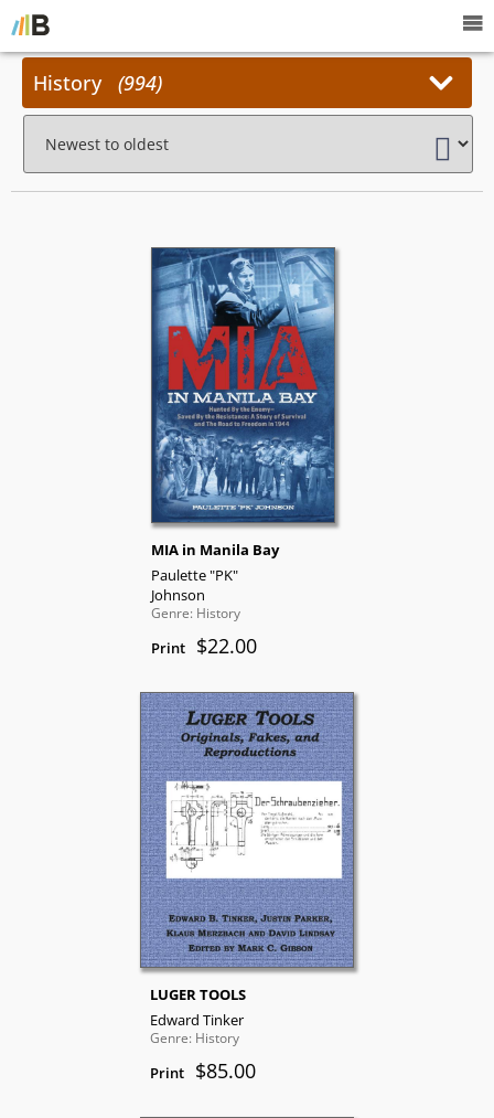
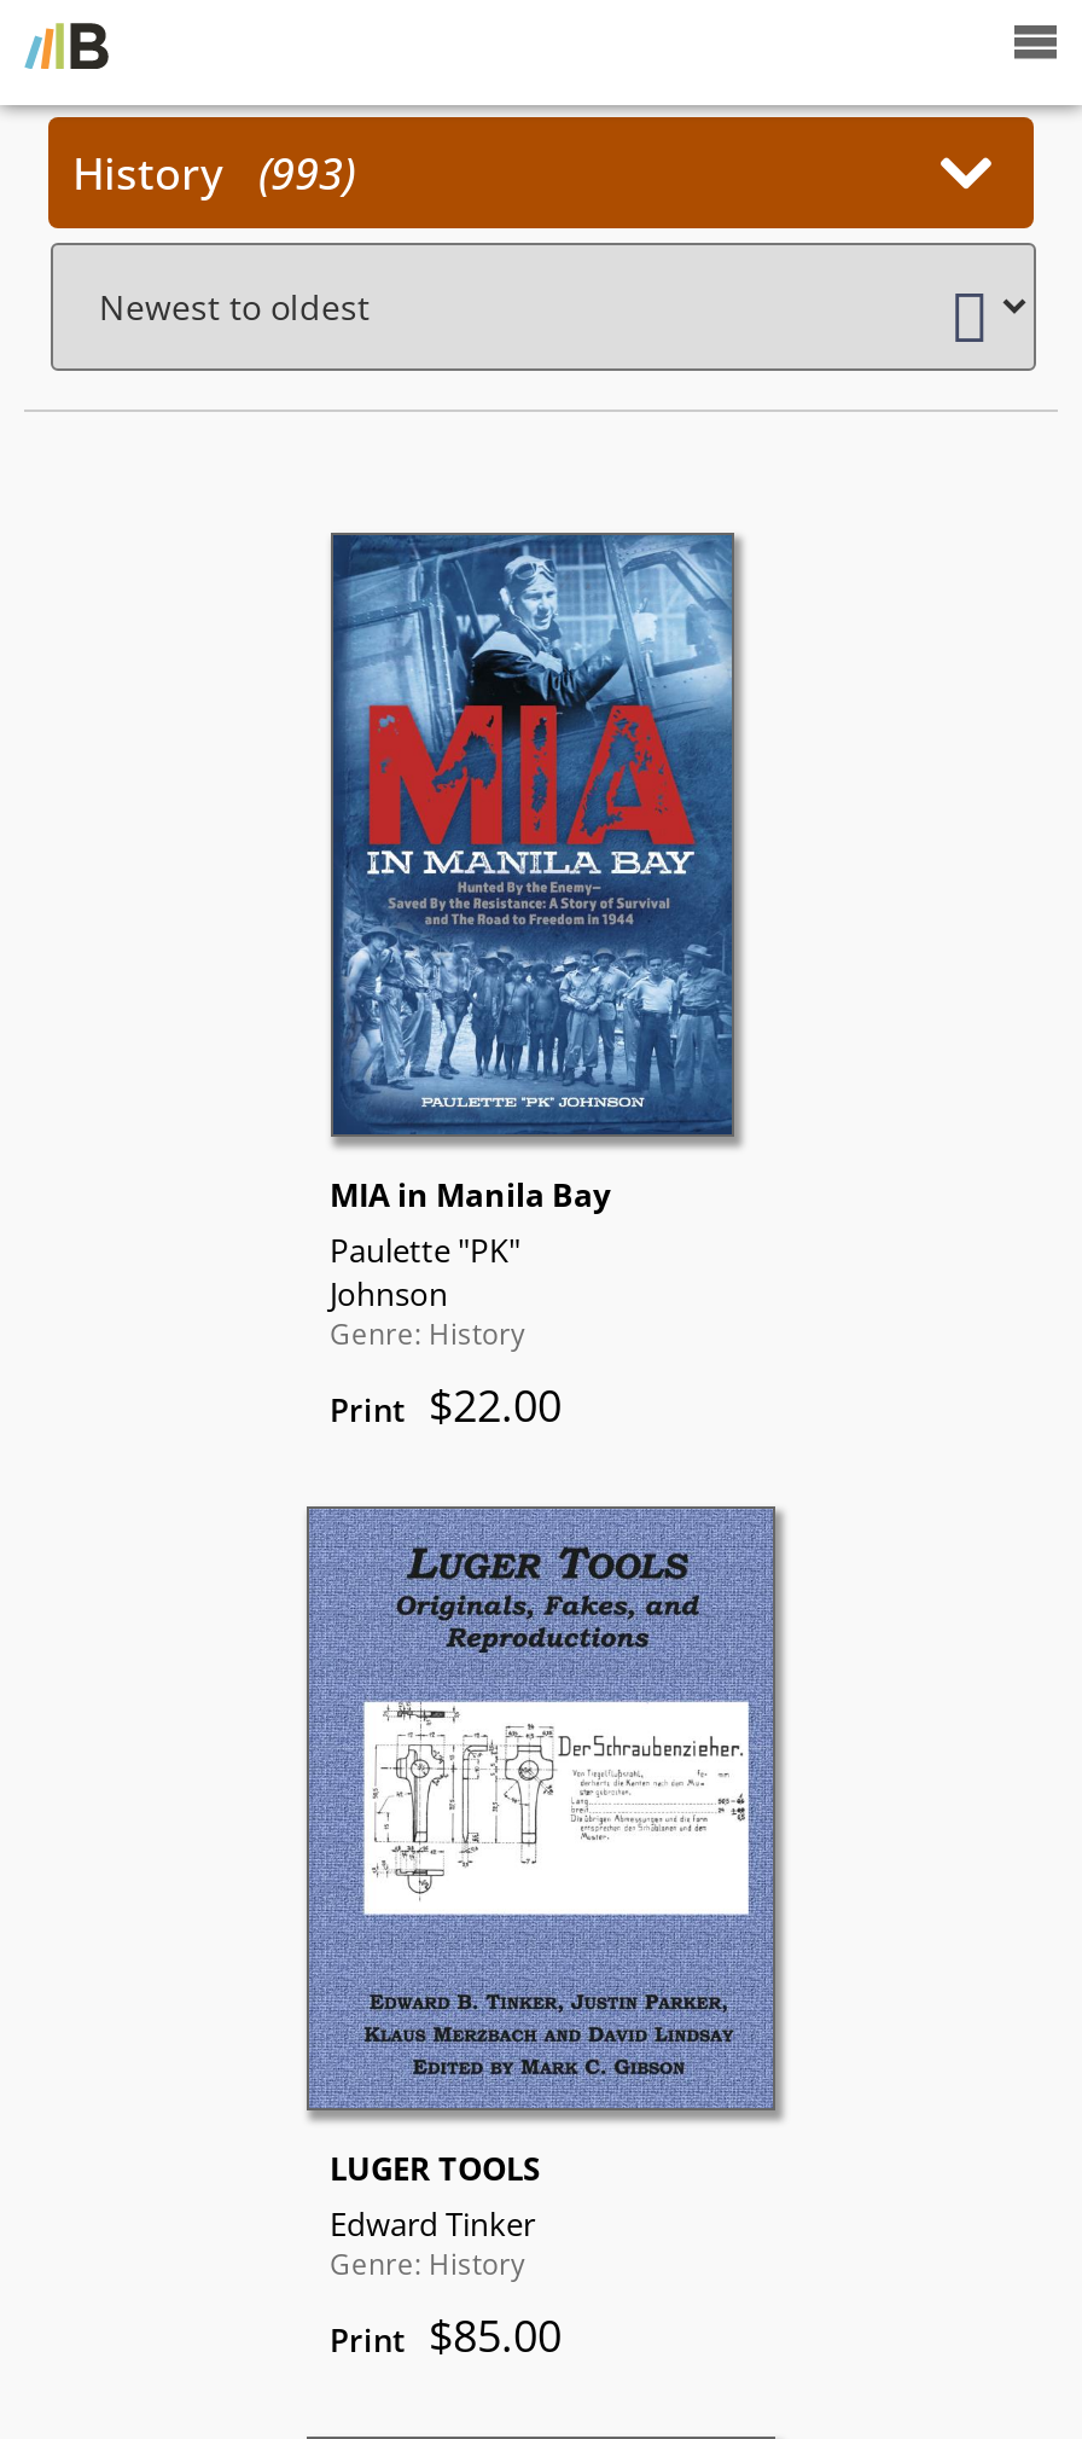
[33,70,157,96] History 994 -> [72,144,343,202] History 993

